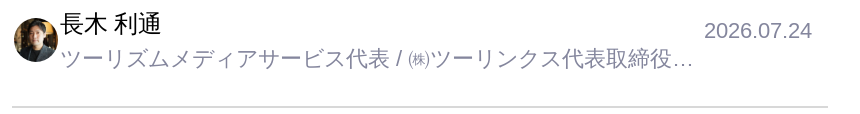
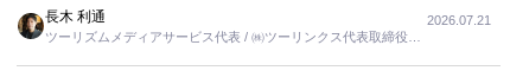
[704,18,812,42] 2026.07.24 -> [427,13,491,27] 2026.07.21

